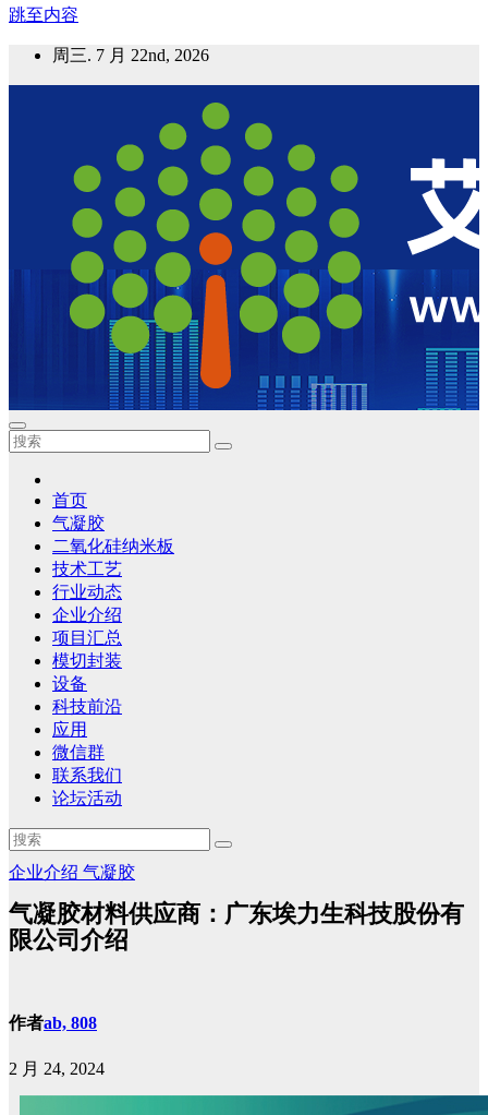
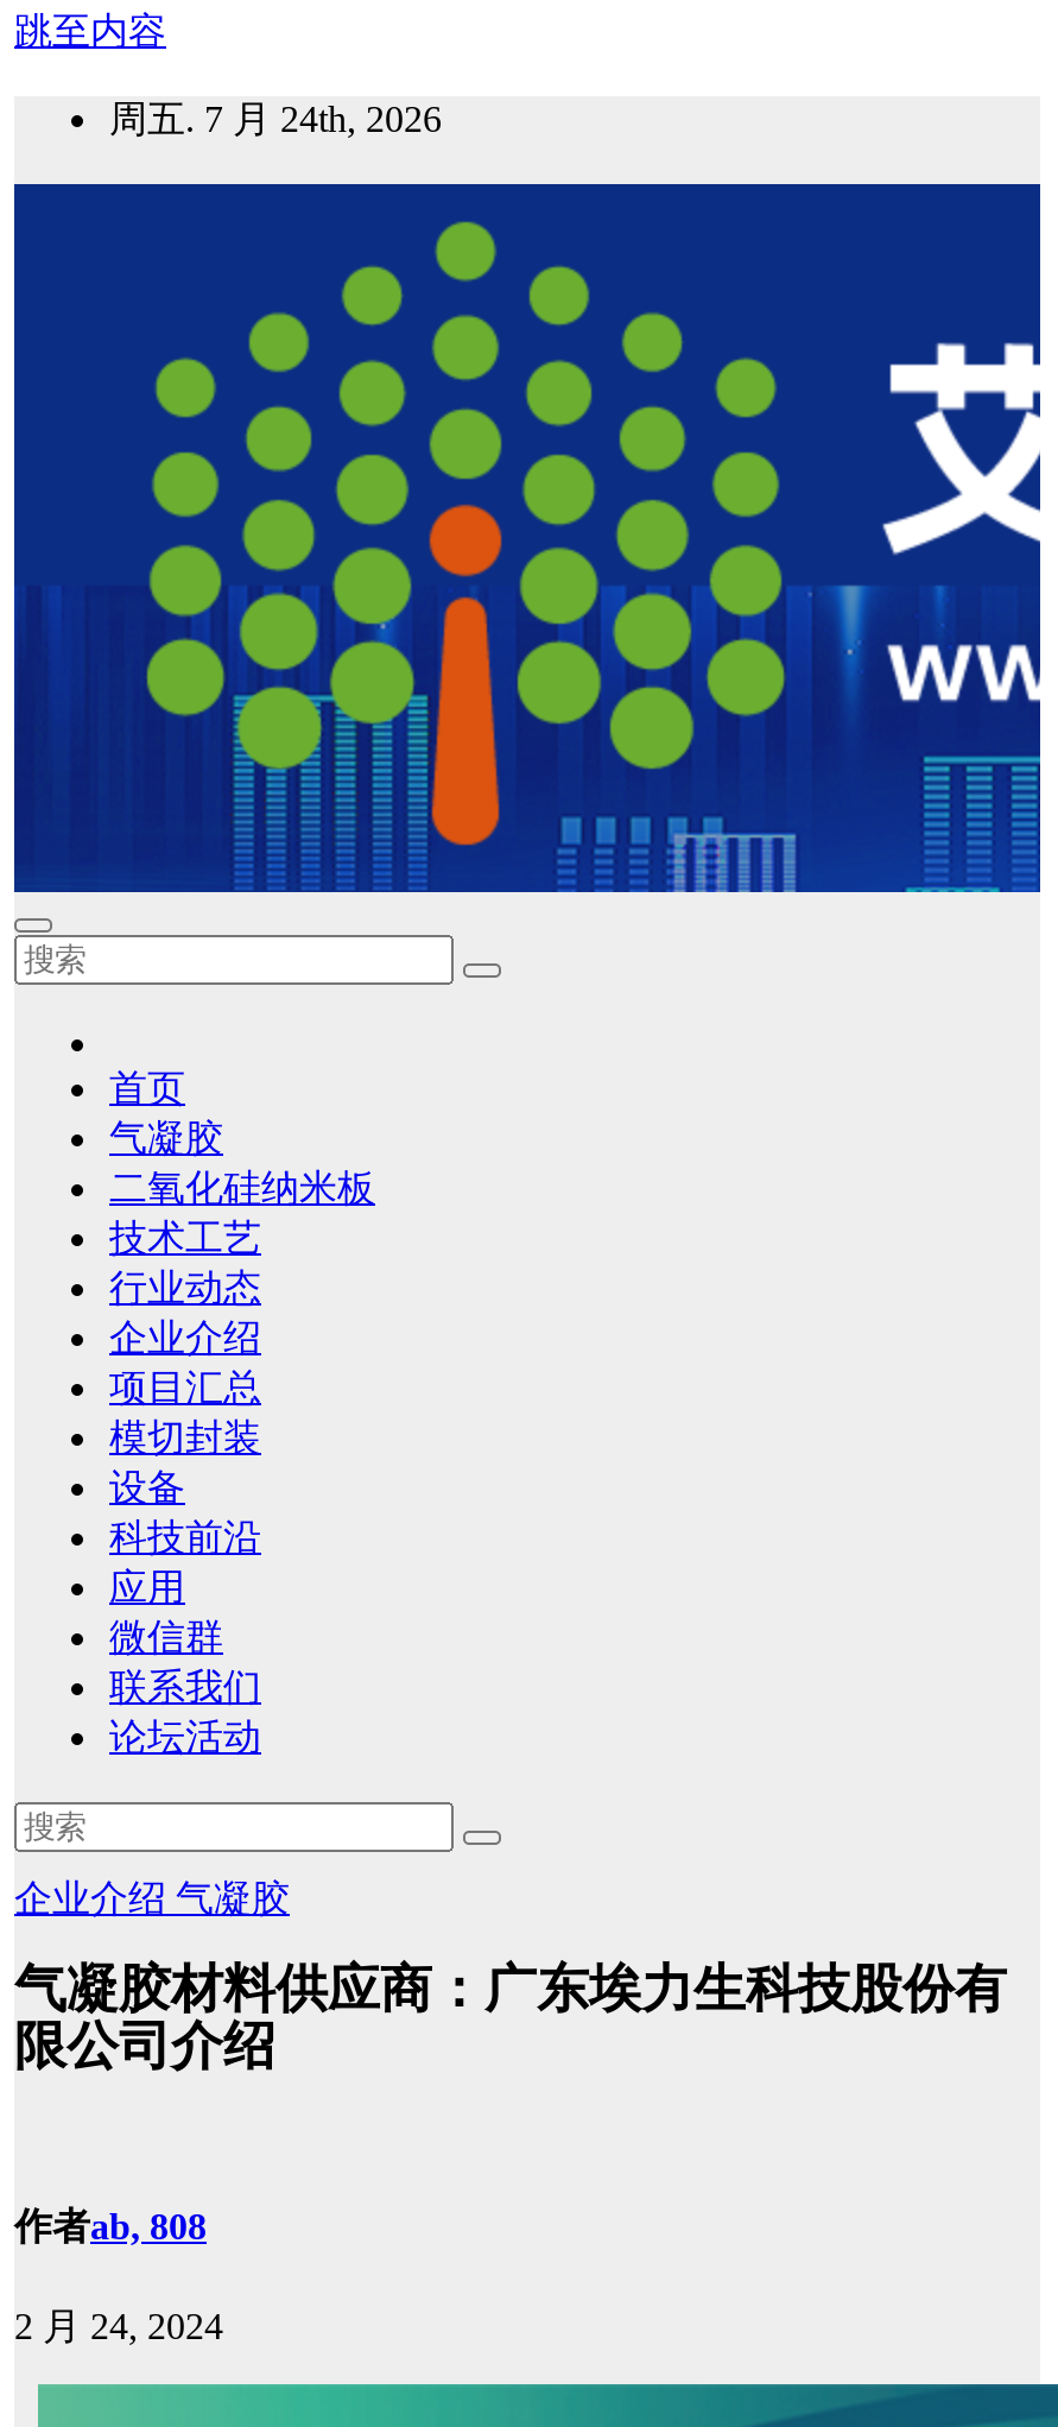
[52,46,209,64] 周三. 7 月 22nd, 2026 -> [109,99,442,139] 周五. 7 月 24th, 2026

